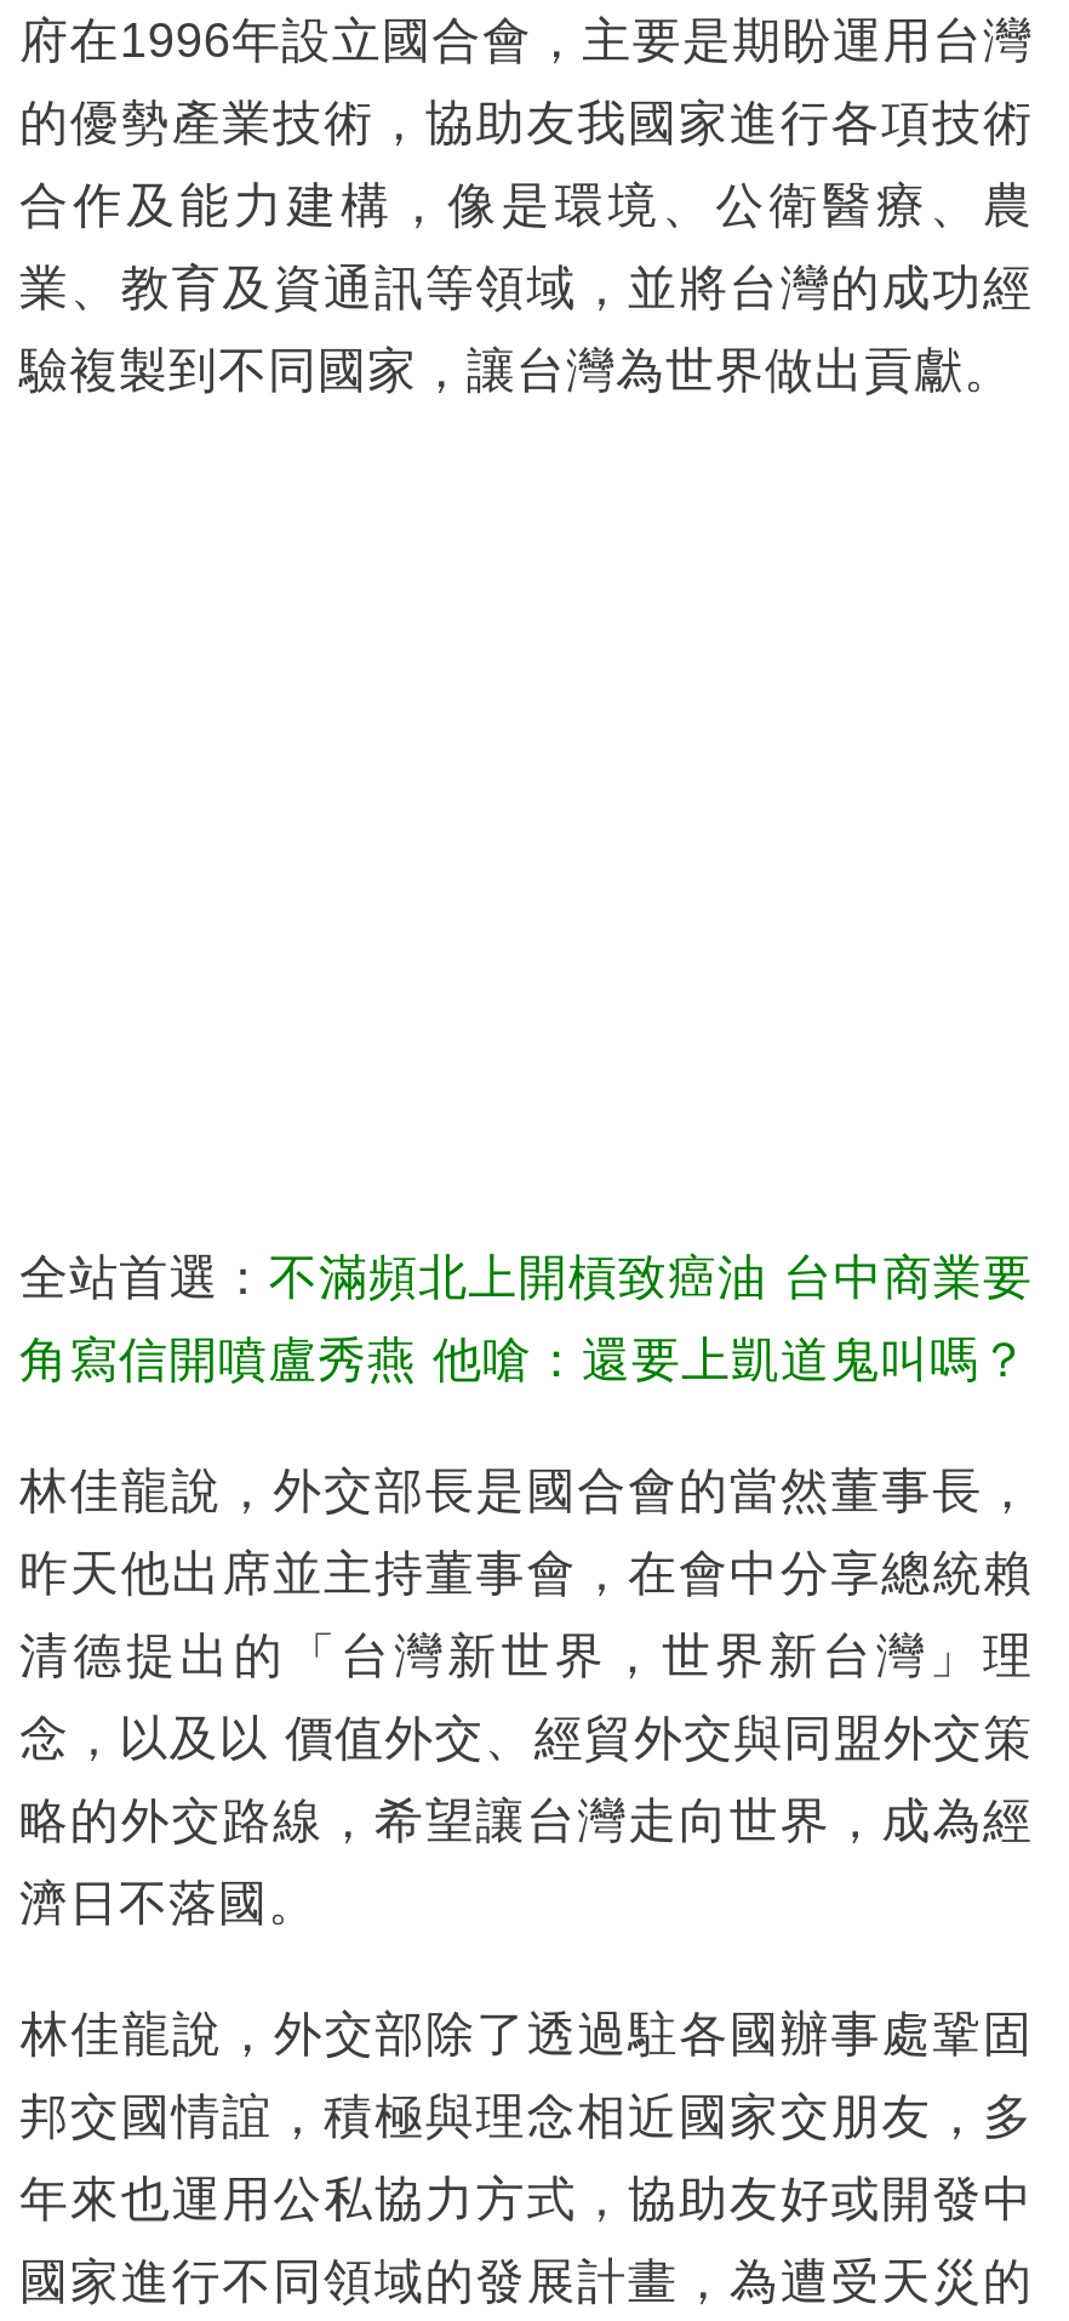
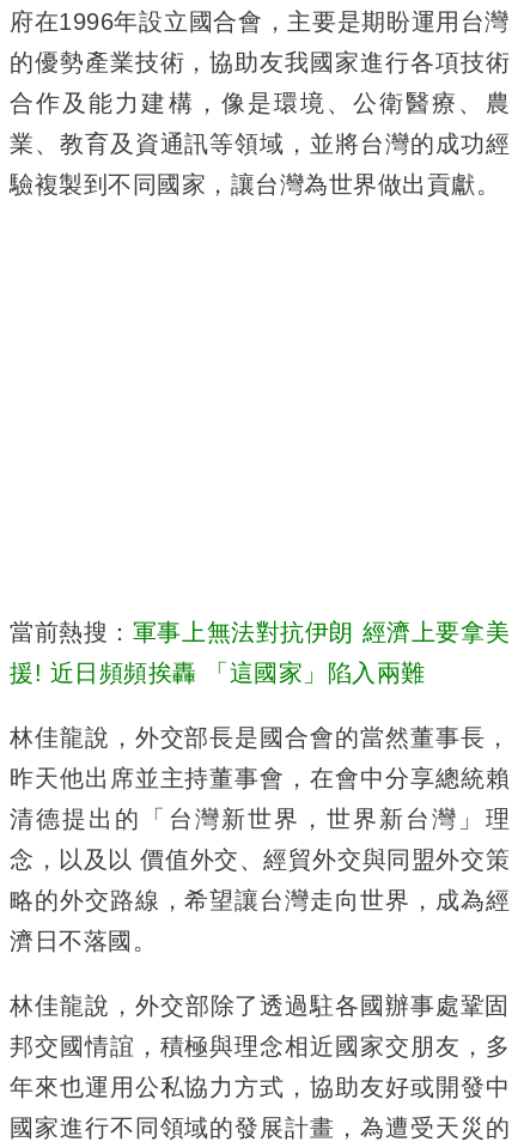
[19,1250,1033,1303] 全站首選：不滿頻北上開槓致癌油 台中商業要 -> [10,619,510,645] 當前熱搜：軍事上無法對抗伊朗 經濟上要拿美
[19,1332,1029,1385] 角寫信開噴盧秀燕 他嗆：還要上凱道鬼叫嗎？ -> [10,659,425,686] 援! 近日頻頻挨轟 「這國家」陷入兩難

